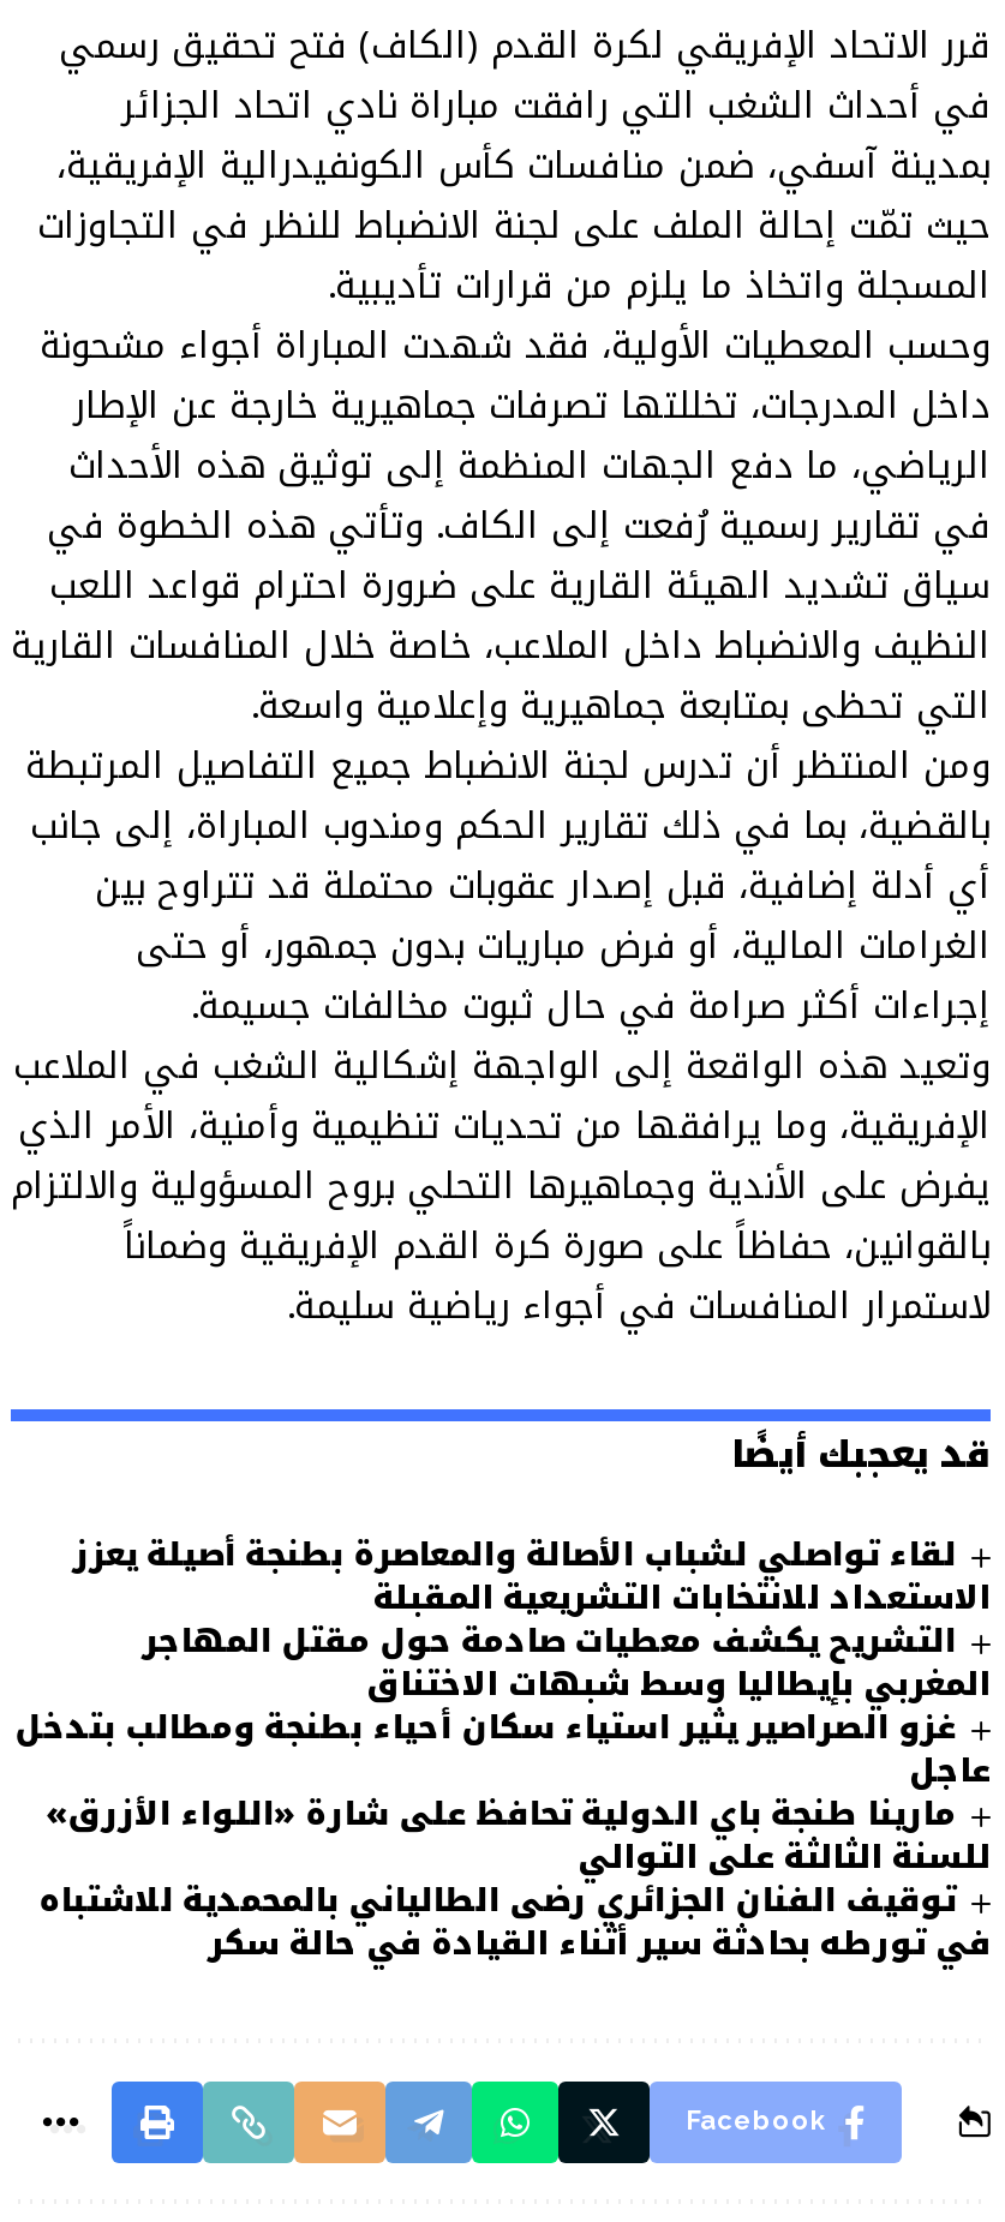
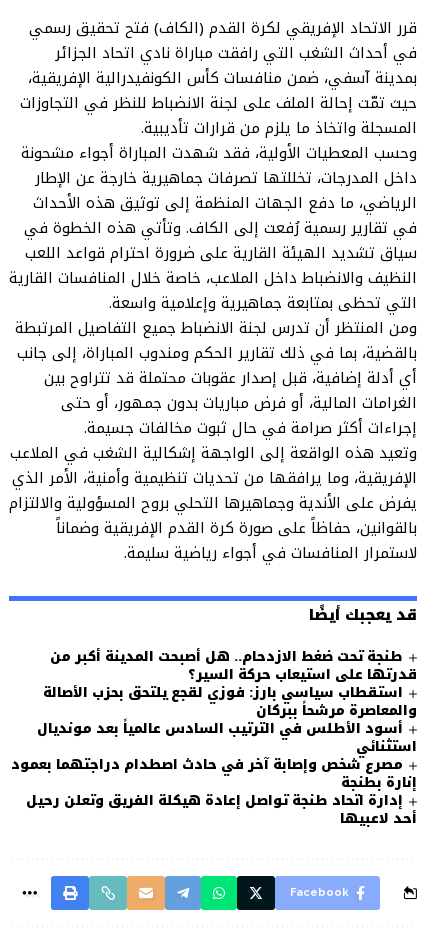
[15,1525,991,1974] لقاء تواصلي لشباب الأصالة والمعاصرة بطنجة أصيلة يعزز | الاستعداد للانتخابات التشريعية المقبلة | التشريح يكشف معطيات صادمة حول مقتل المهاجر | المغربي بإيطاليا وسط شبهات الاختناق | غزو الصراصير يثير استياء سكان أحياء بطنجة ومطالب بتدخل | عاجل | مارينا طنجة باي الدولية تحافظ على شارة «اللواء الأزرق» | للسنة الثالثة على التوالي | توقيف الفنان الجزائري رضى الطالياني بالمحمدية للاشتباه | في تورطه بحادثة سير أثناء القيادة في حالة سكر -> [11,644,417,831] طنجة تحت ضغط الازدحام.. هل أصبحت المدينة أكبر من | قدرتها على استيعاب حركة السير؟ | استقطاب سياسي بارز: فوزي لقجع يلتحق بحزب الأصالة | والمعاصرة مرشحاً ببركان | أسود الأطلس في الترتيب السادس عالمياً بعد مونديال | استثنائي | مصرع شخص وإصابة آخر في حادث اصطدام دراجتهما بعمود | إنارة بطنجة | إدارة اتحاد طنجة تواصل إعادة هيكلة الفريق وتعلن رحيل | أحد لاعبيها

